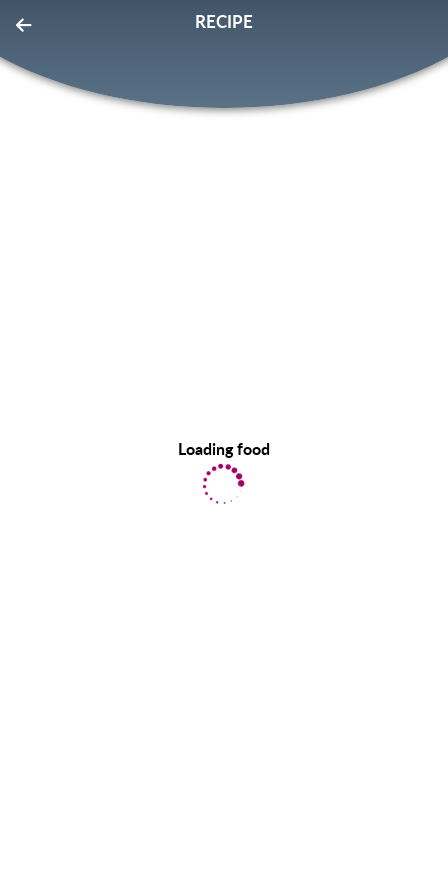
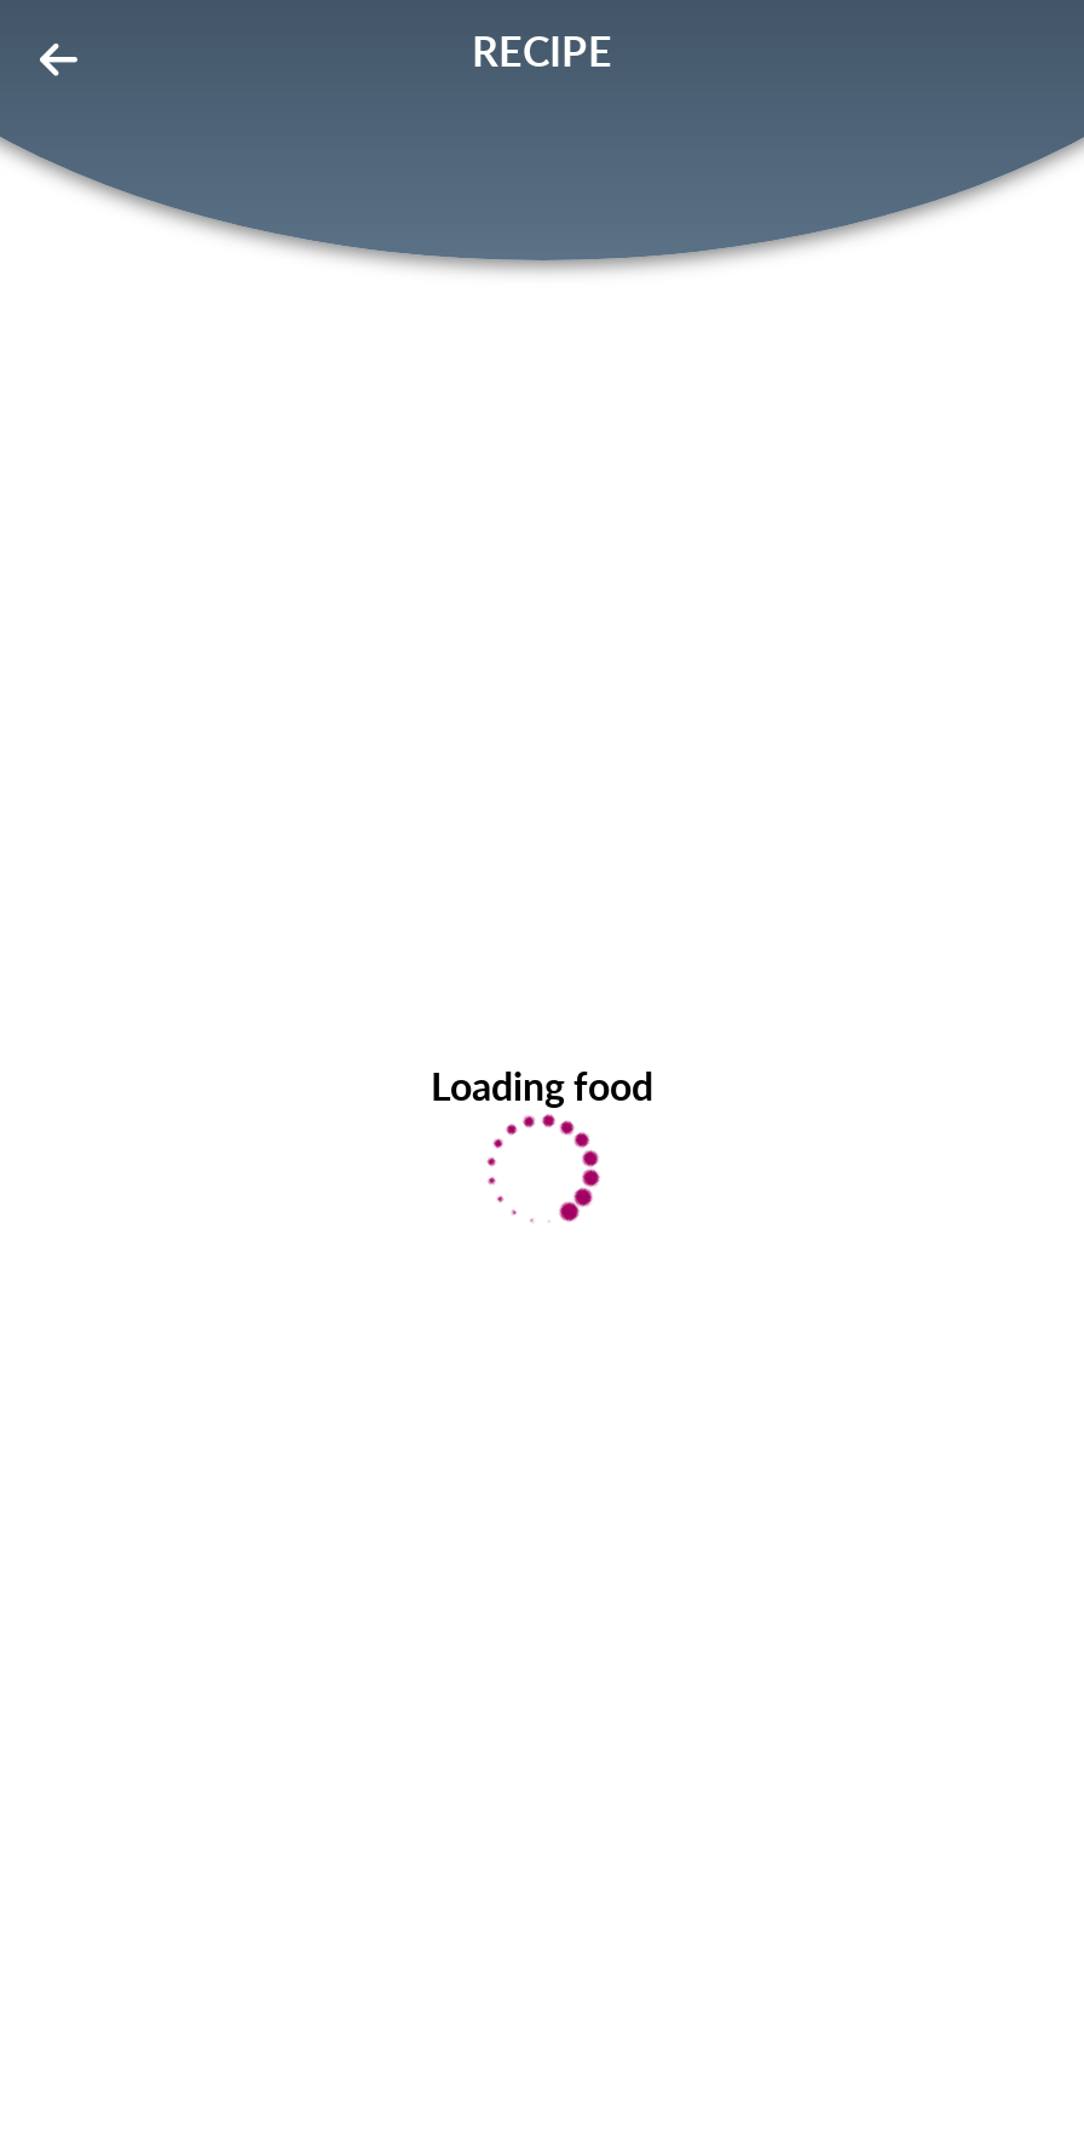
[203,462,248,505] [image] -> [486,1118,602,1224] [image]

